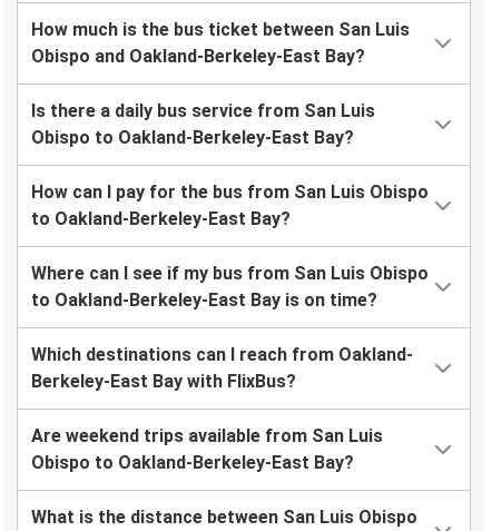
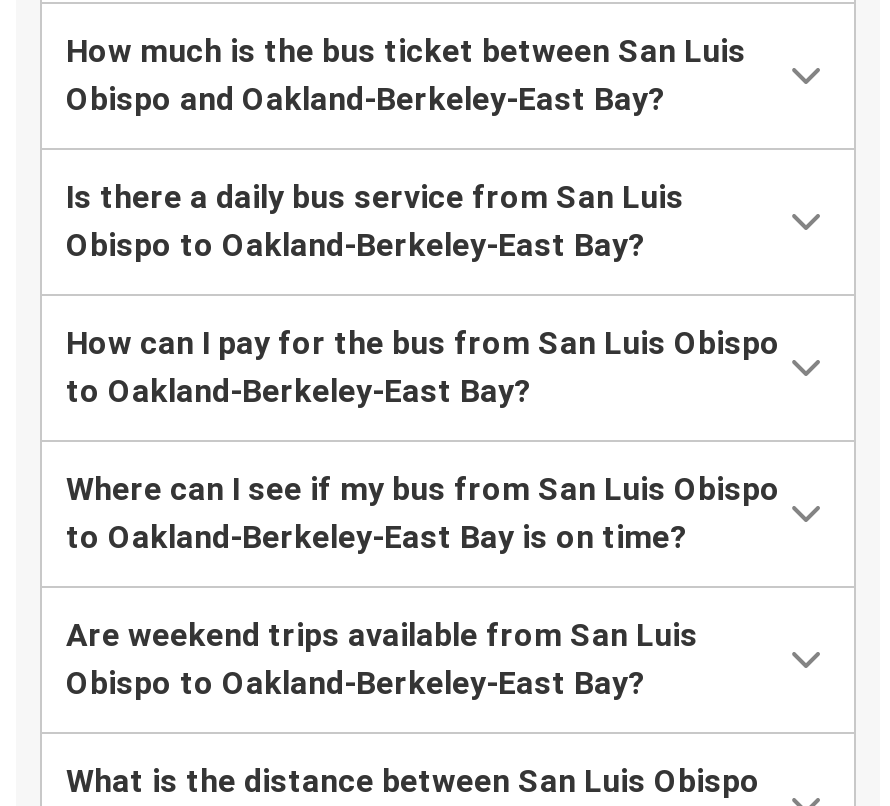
[31,344,413,392] Which destinations can I reach from Oakland- | Berkeley-East Bay with FlixBus? -> none

